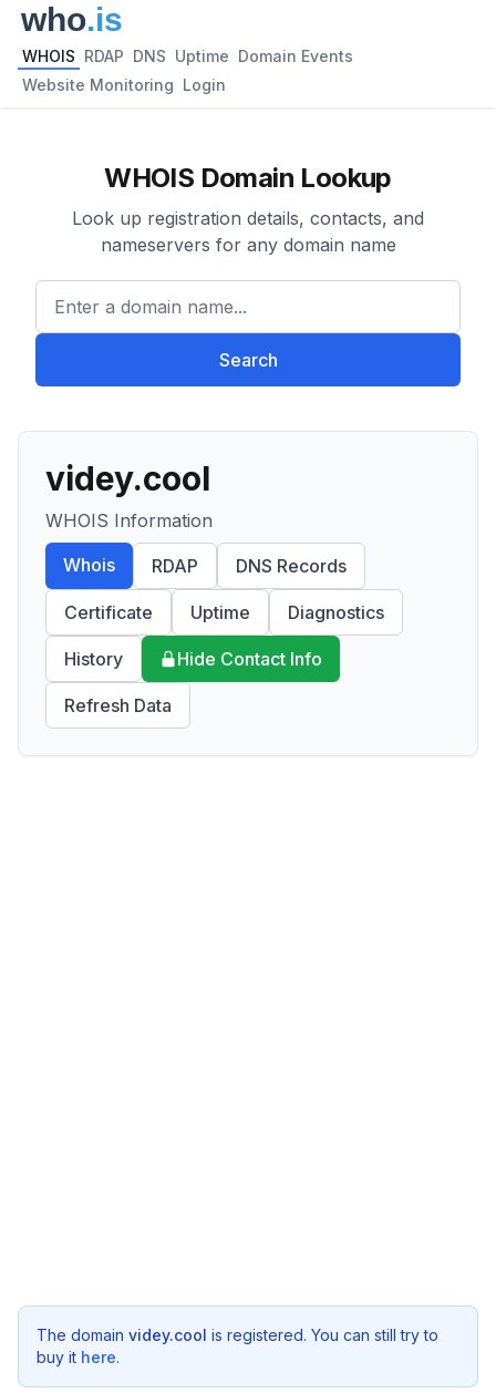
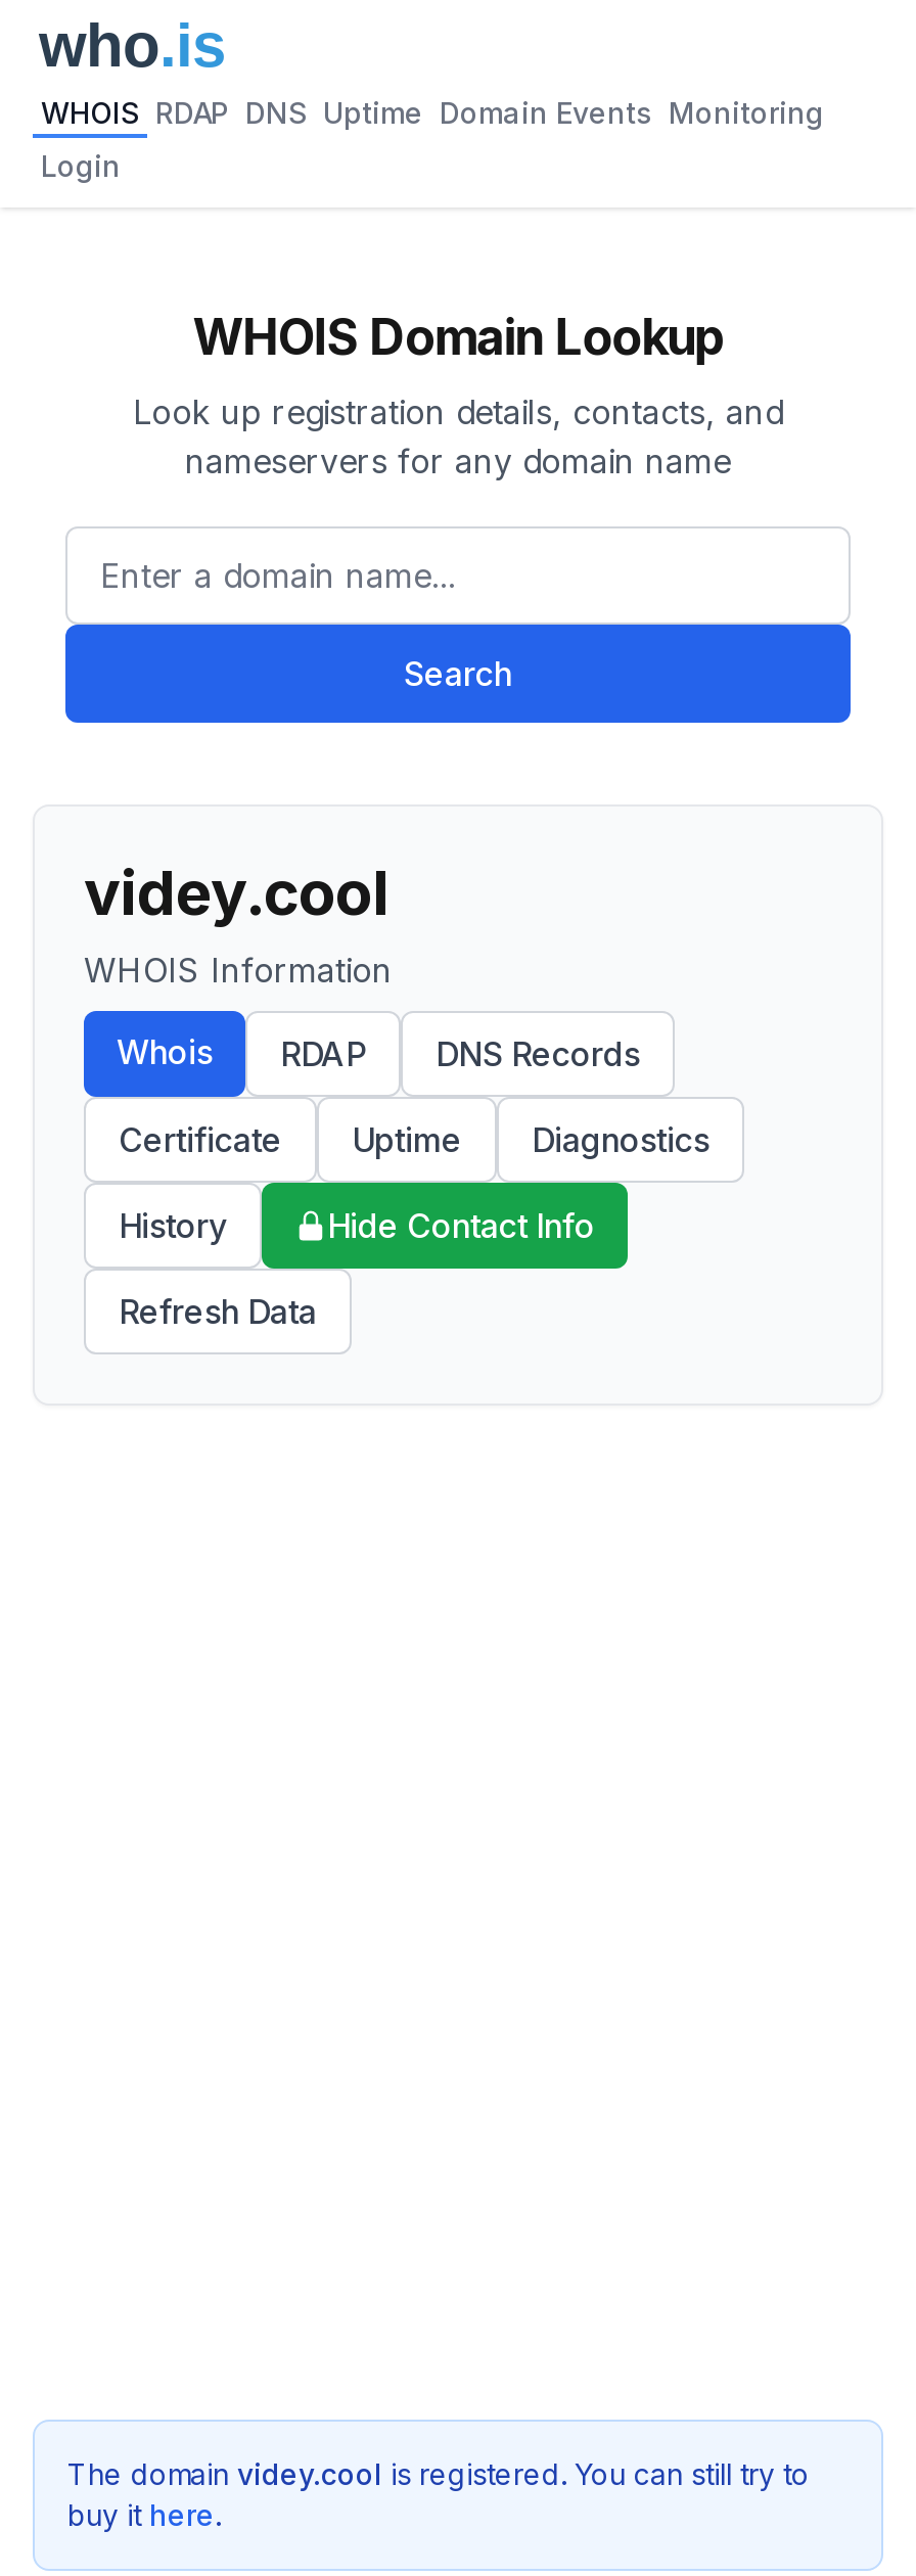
[22,47,353,65] WHOIS RDAP DNS Uptime Domain Events -> [41,95,824,130] WHOIS RDAP DNS Uptime Domain Events Monitoring
[22,75,226,94] Website Monitoring Login -> [41,148,121,183] Login

